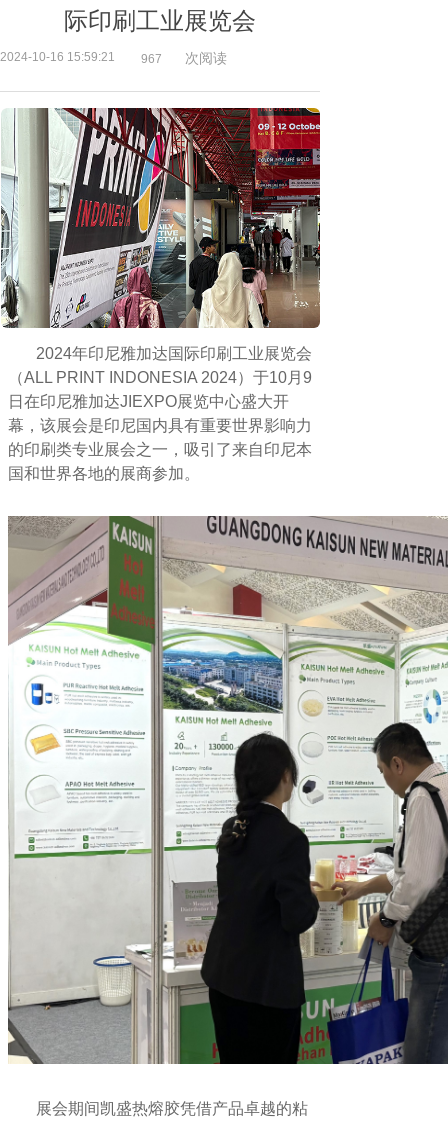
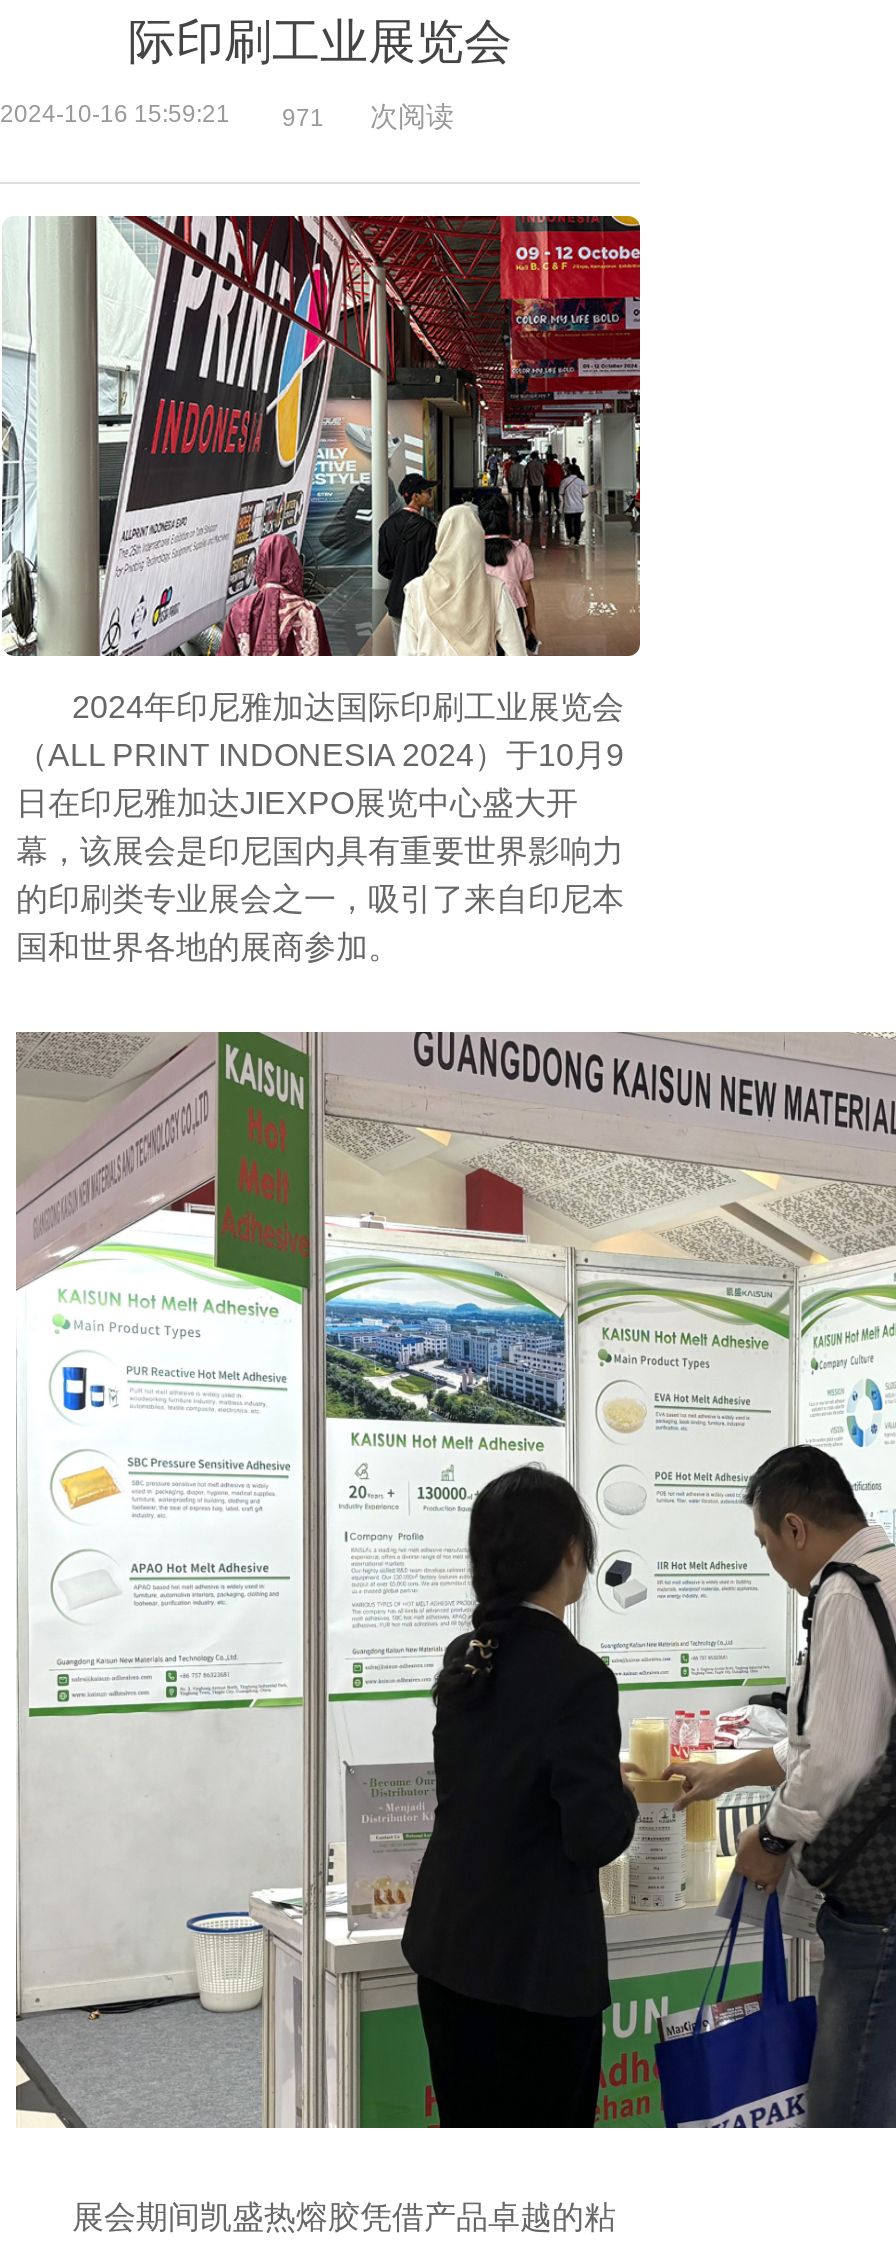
[0,50,227,66] 2024-10-16 15:59:21 967 次阅读 -> [0,100,454,132] 2024-10-16 15:59:21 971 次阅读

